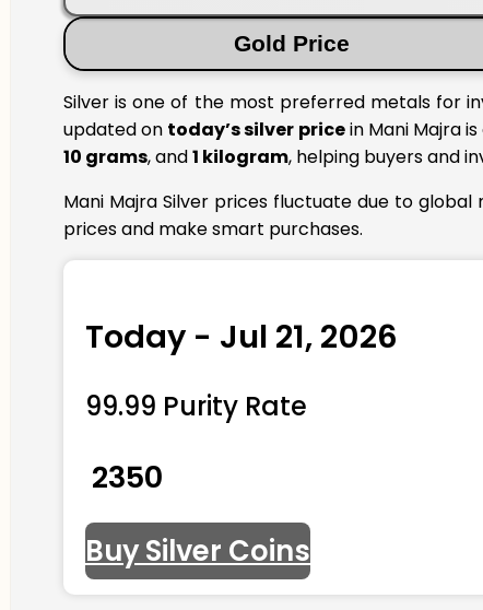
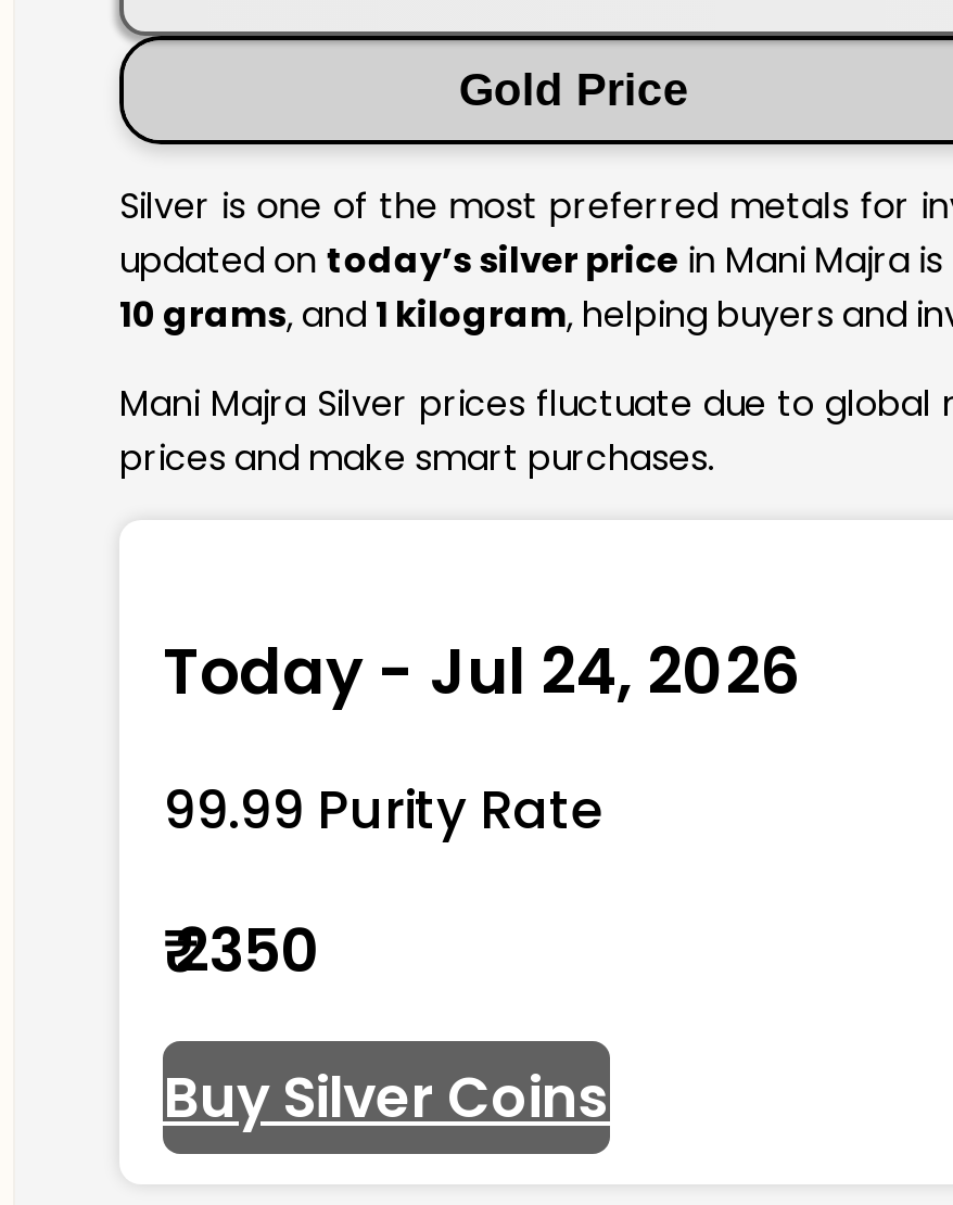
[85,315,398,359] Today - Jul 21, 2026 -> [163,629,801,715] Today - Jul 24, 2026

